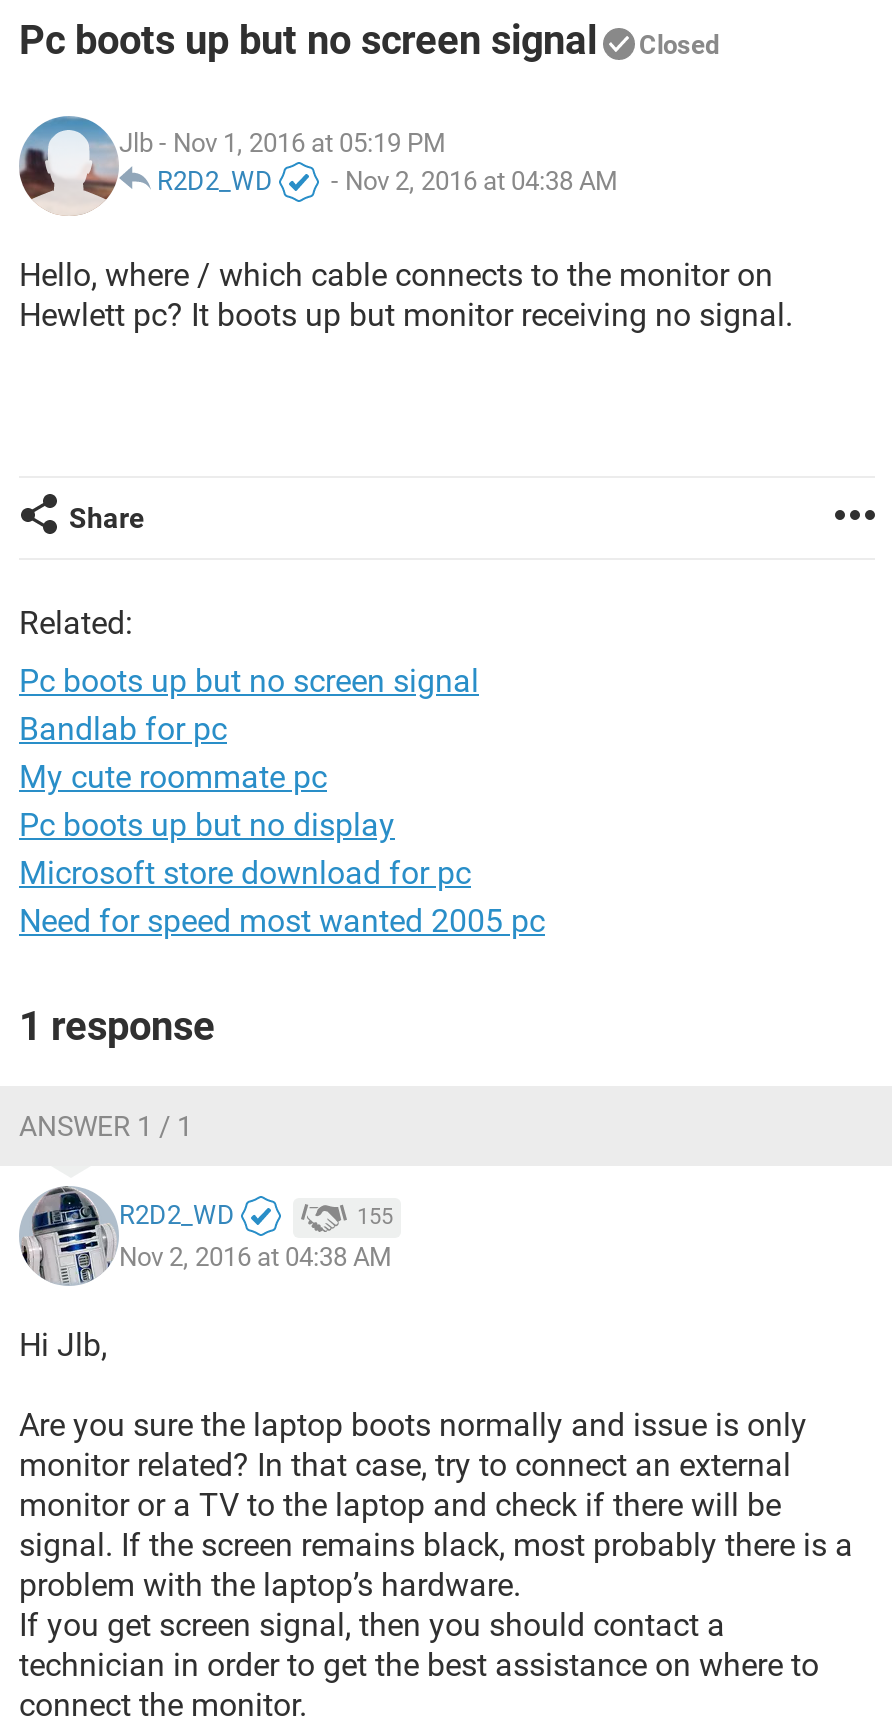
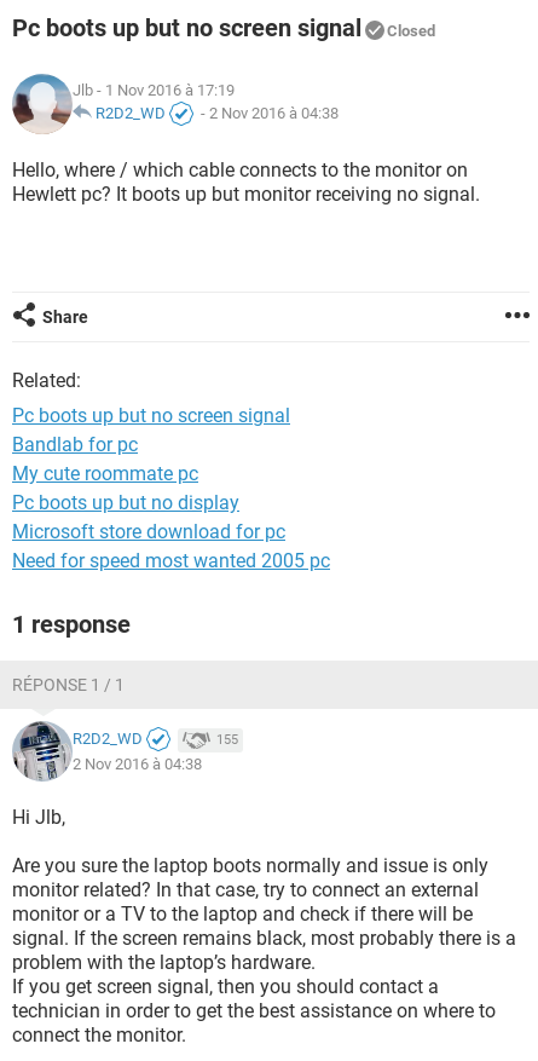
[119,129,445,159] Jlb - Nov 1, 2016 at 05:19 PM -> [73,81,235,100] Jlb - 1 Nov 2016 à 17:19
[157,167,617,197] R2D2_WD - Nov 2, 2016 at 04:38 AM -> [96,105,339,123] R2D2_WD - 2 Nov 2016 à 04:38
[19,1110,193,1142] ANSWER 1 / 1 -> [12,675,125,694] RÉPONSE 1 / 1
[119,1241,391,1271] Nov 2, 2016 at 04:38 AM -> [73,755,202,773] 2 Nov 2016 à 04:38

